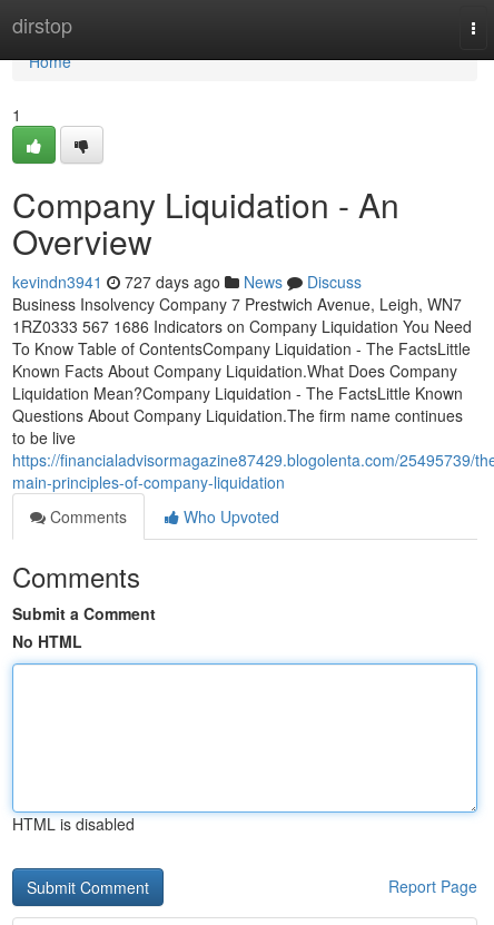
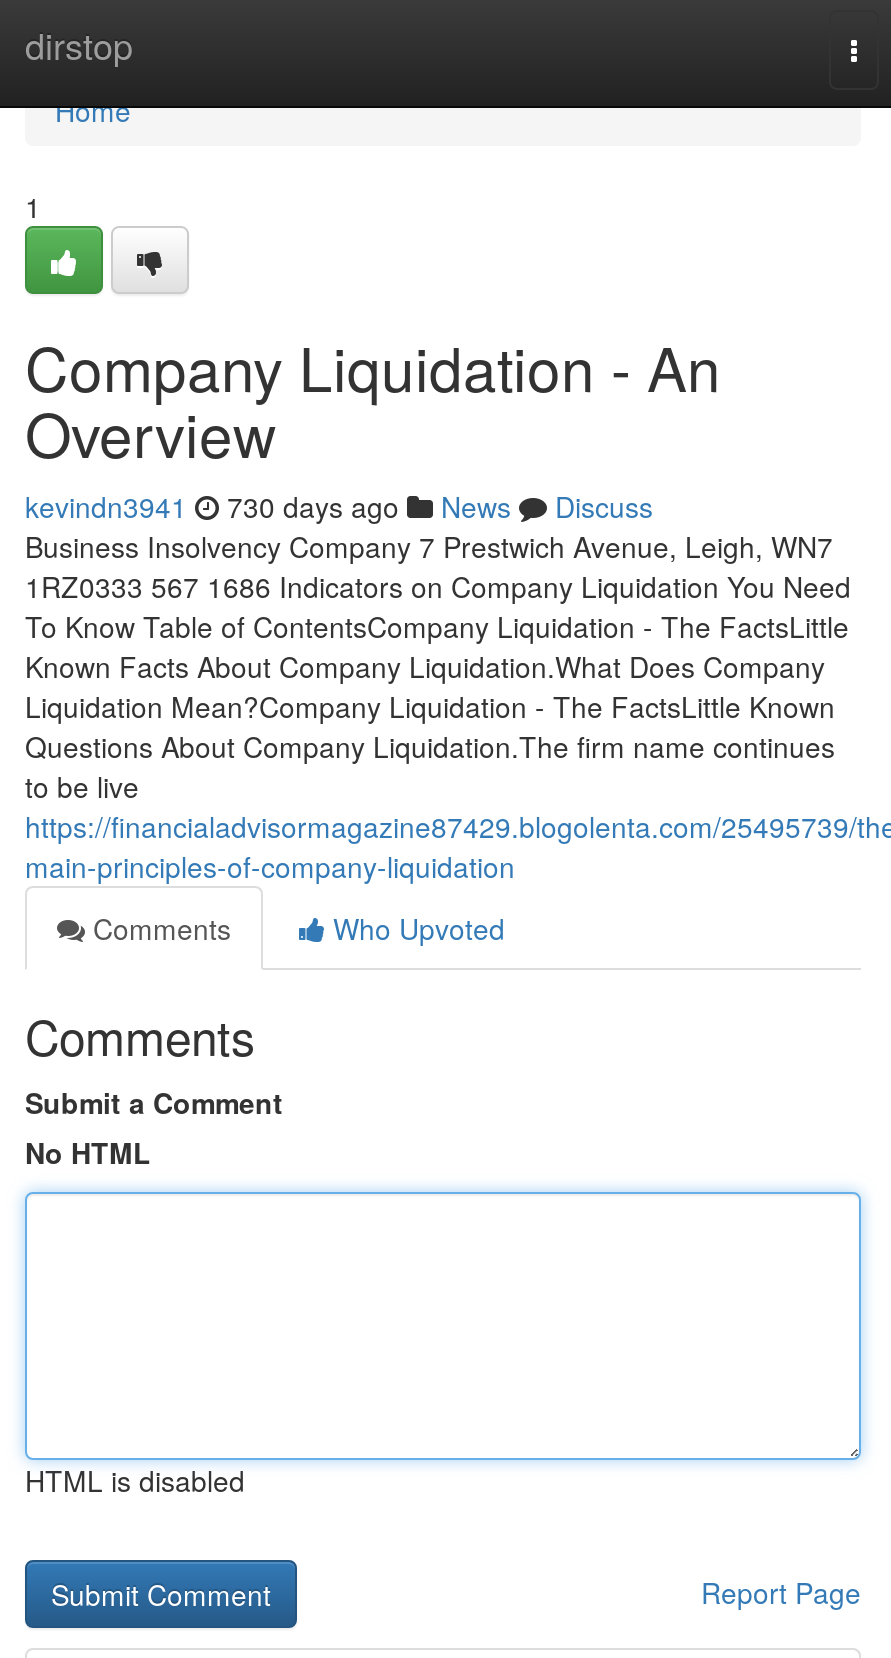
[12,270,362,293] kevindn3941 727 days ago News Discuss -> [25,486,653,526] kevindn3941 730 days ago News Discuss

